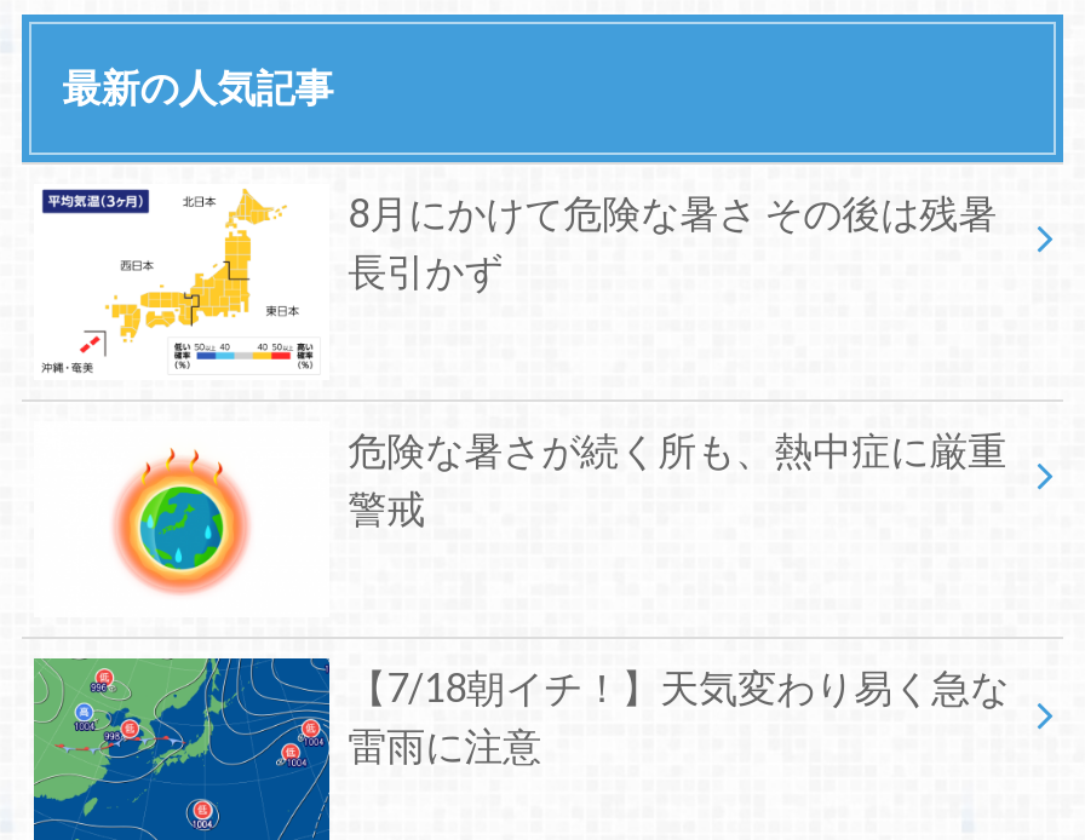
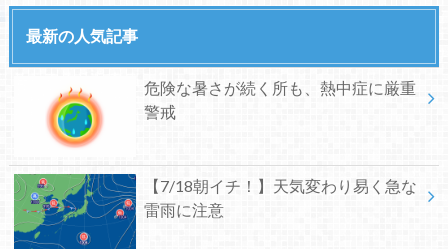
[39,186,997,373] [image] | 8月にかけて危険な暑さ その後は残暑 | 長引かず -> none

